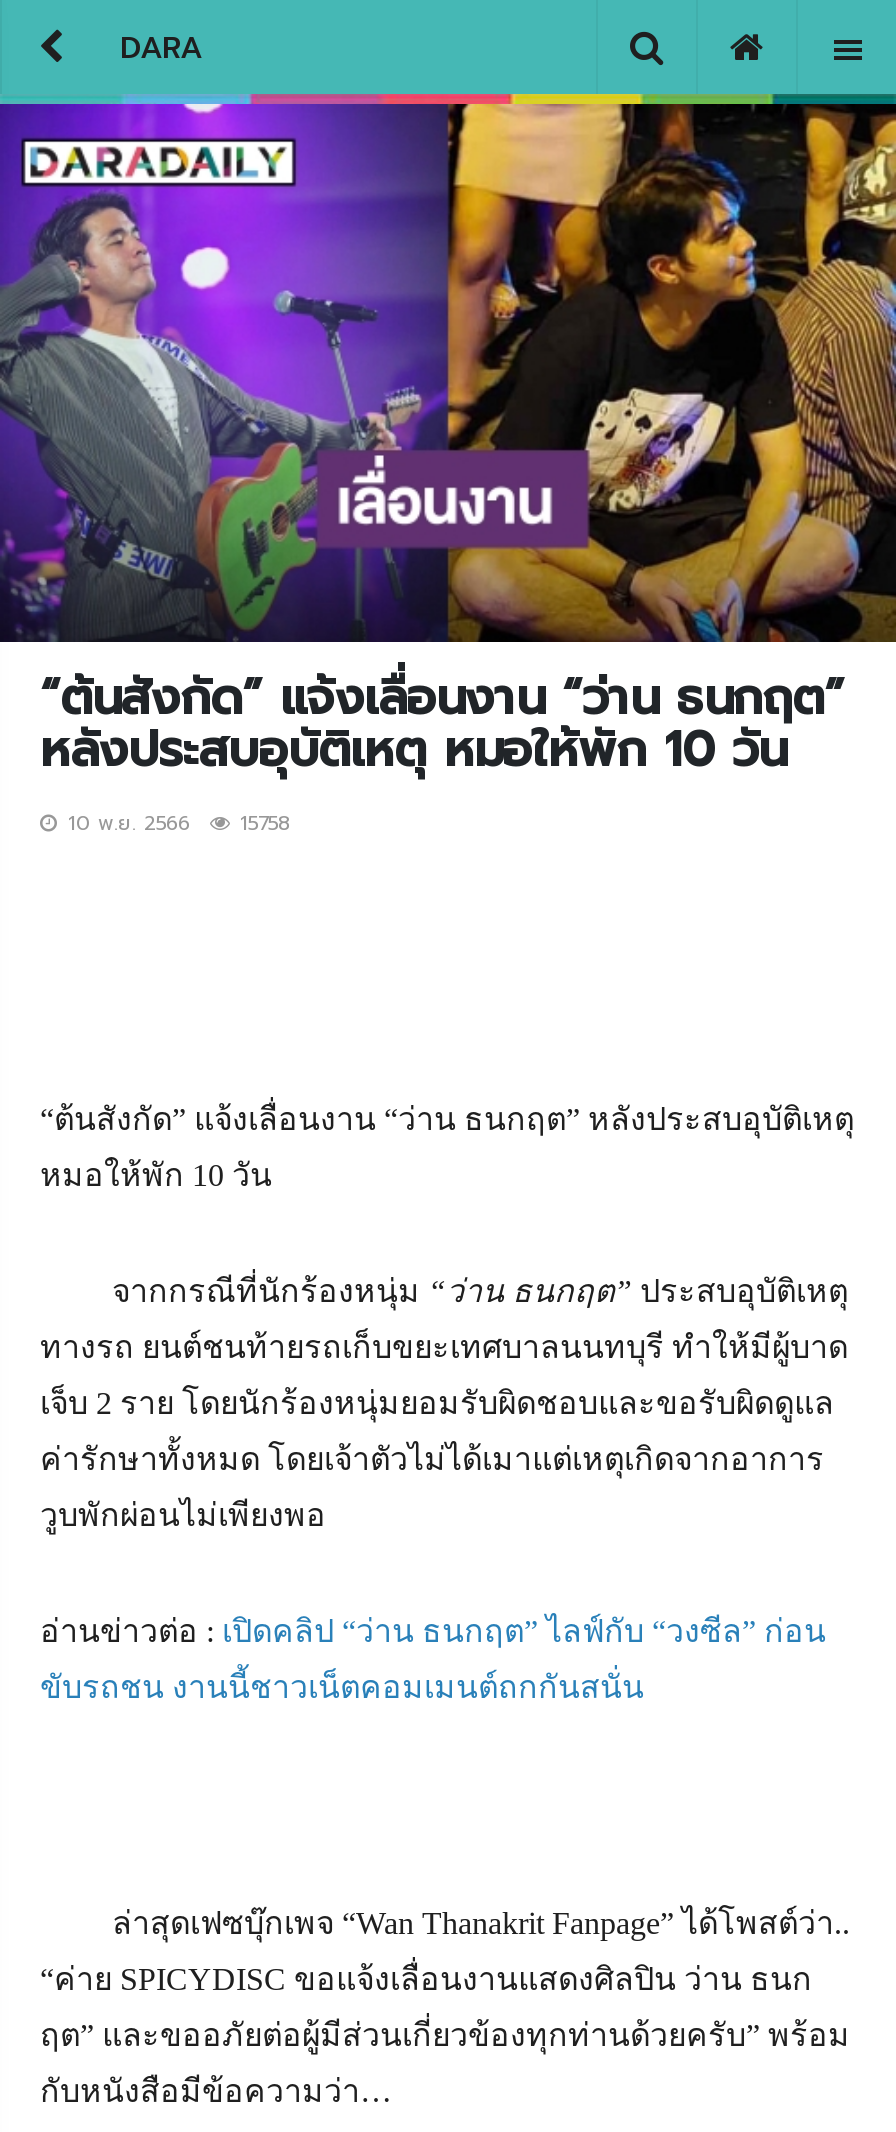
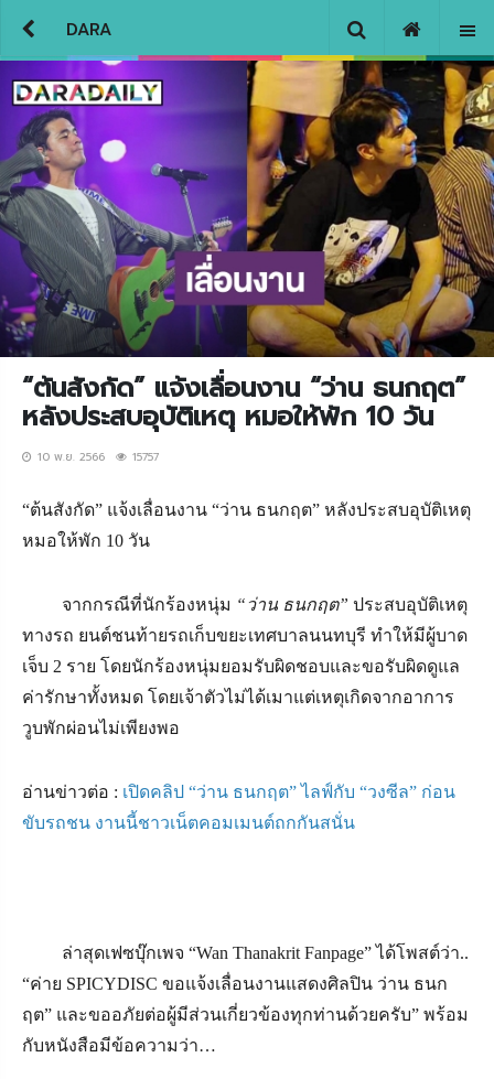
[68,808,290,838] 10 พ.ย. 2566 15758 -> [37,448,159,465] 10 พ.ย. 2566 15757

